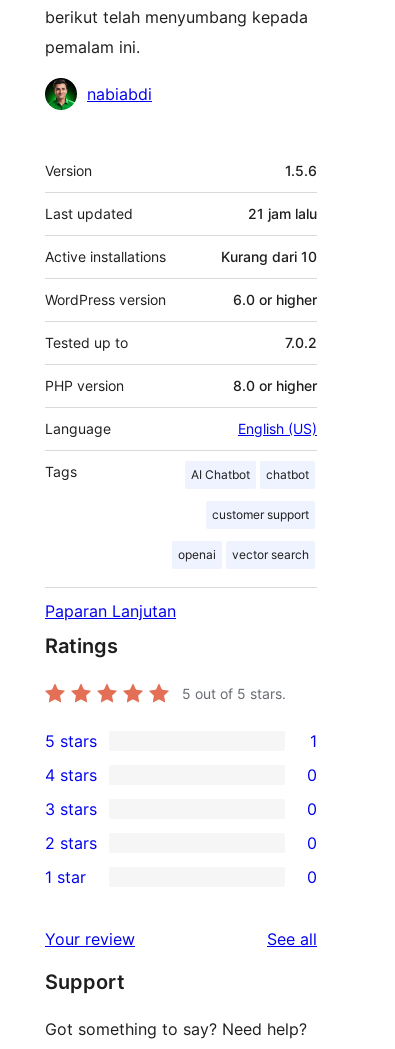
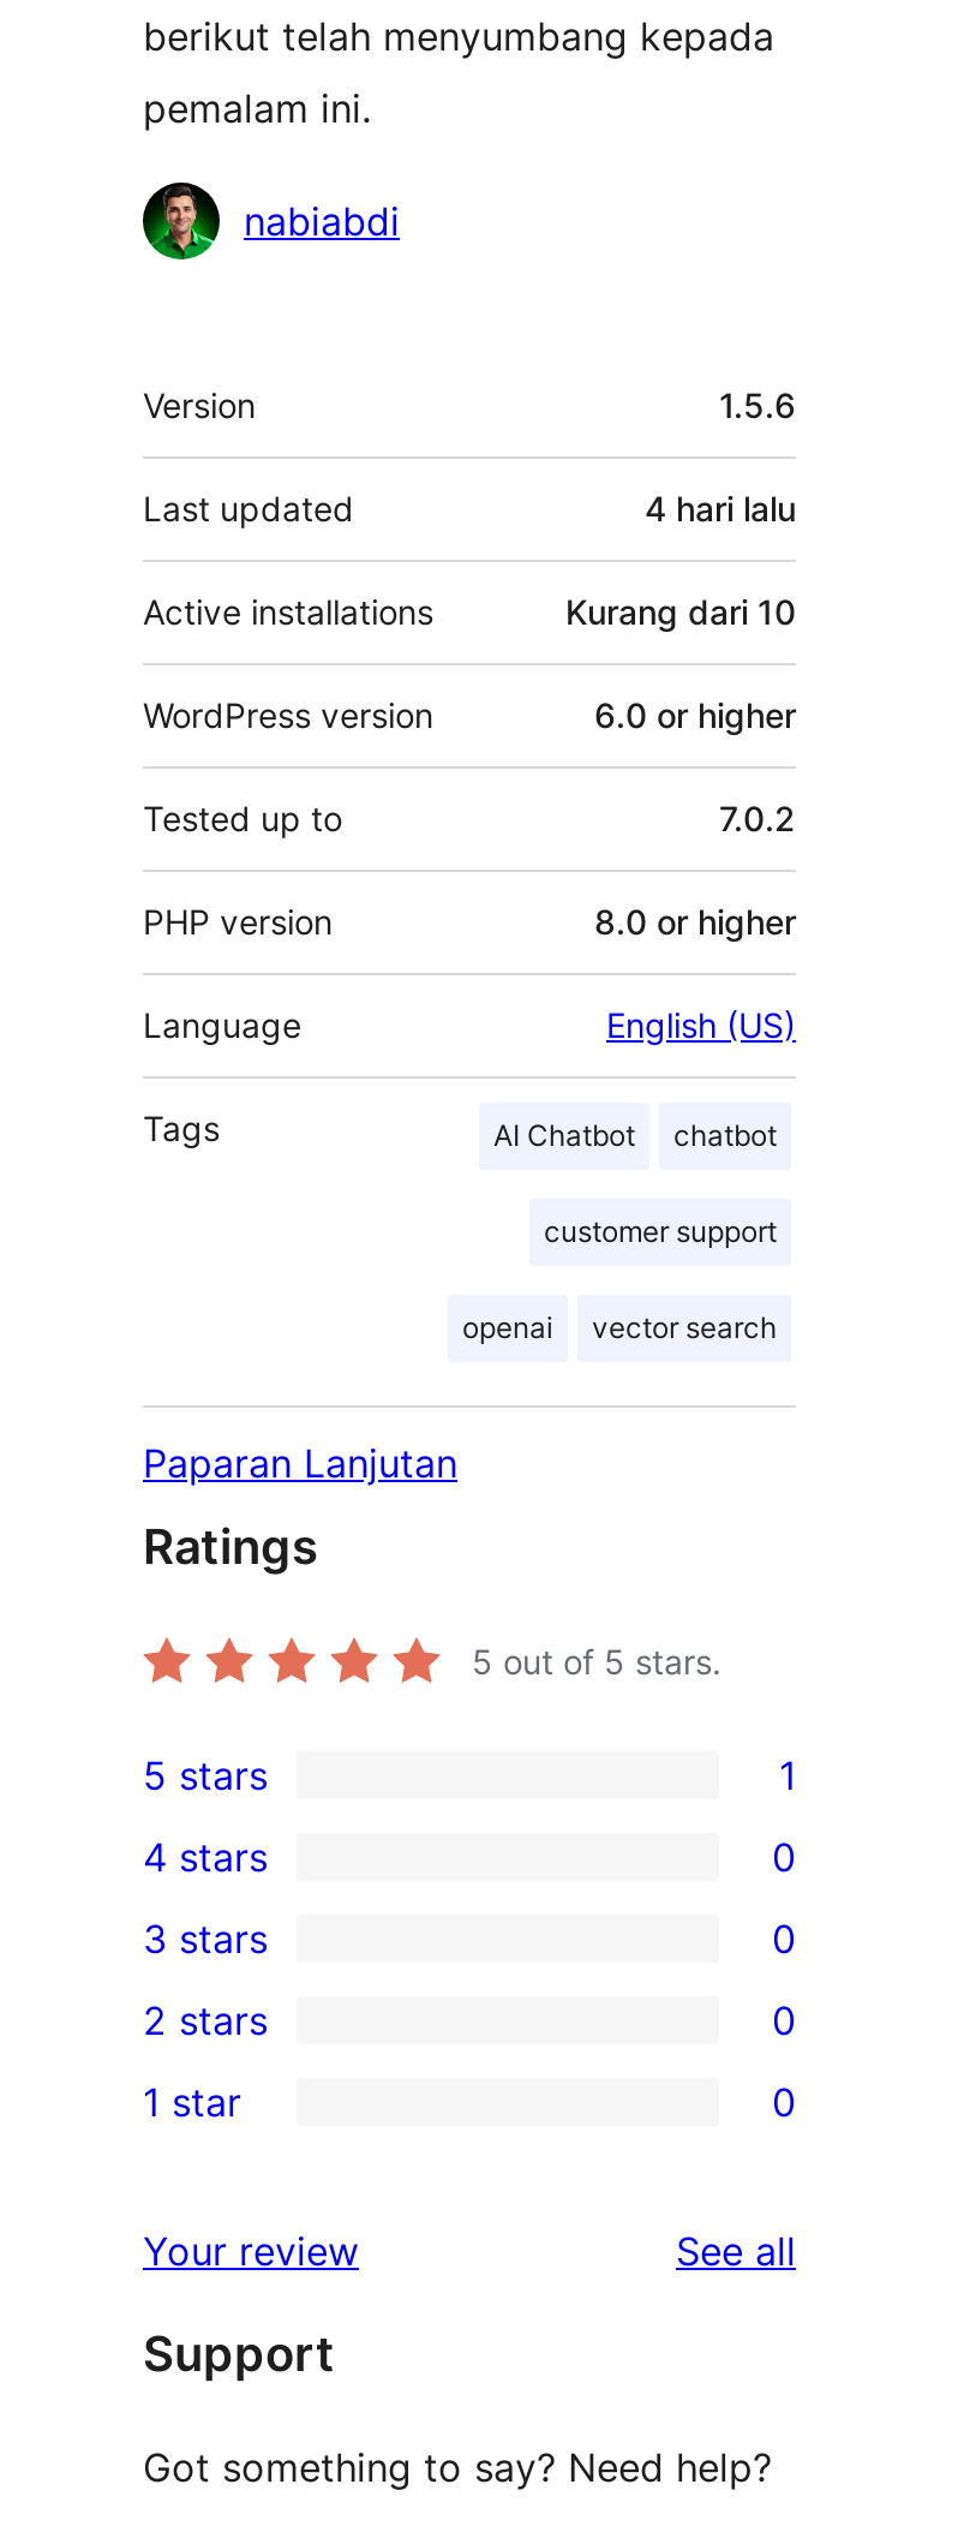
[248,205,317,222] 21 jam lalu -> [645,487,796,528] 4 hari lalu

